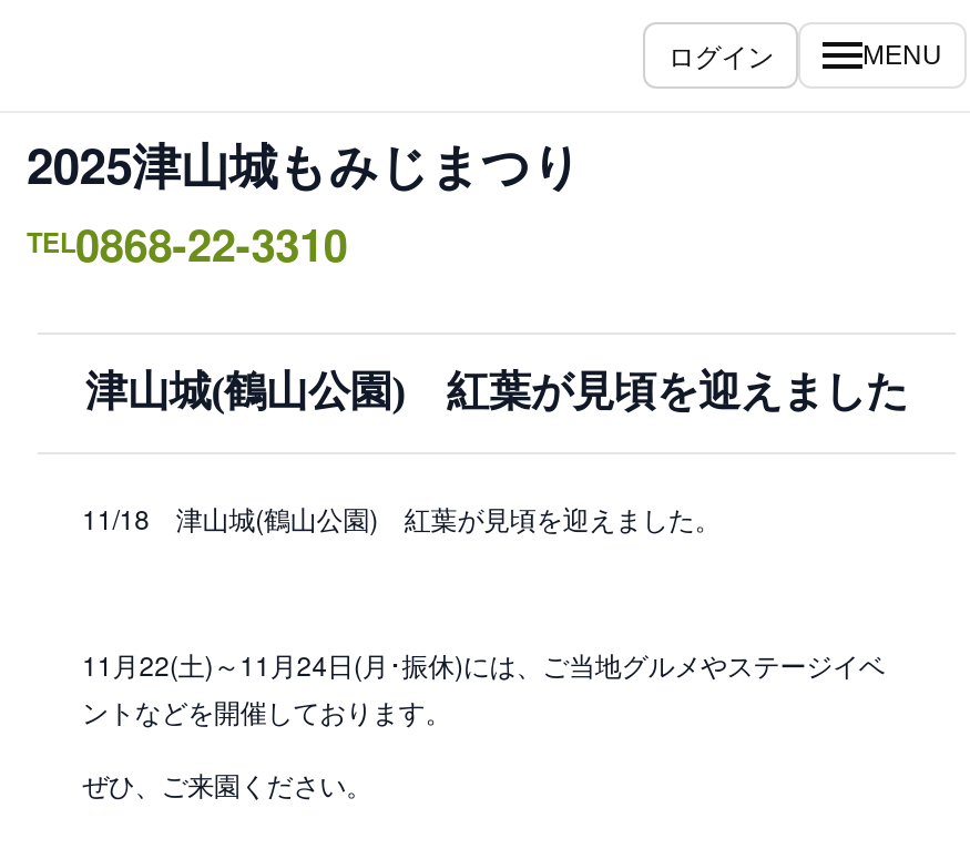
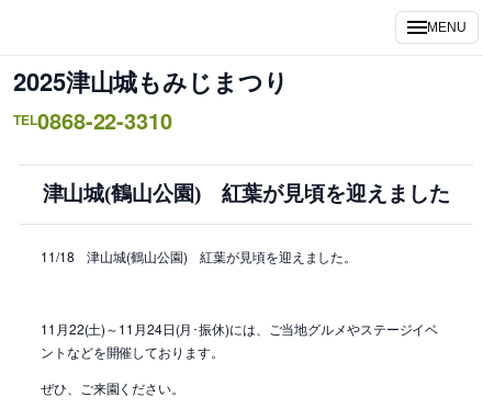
[668,35,774,73] ログイン -> none

